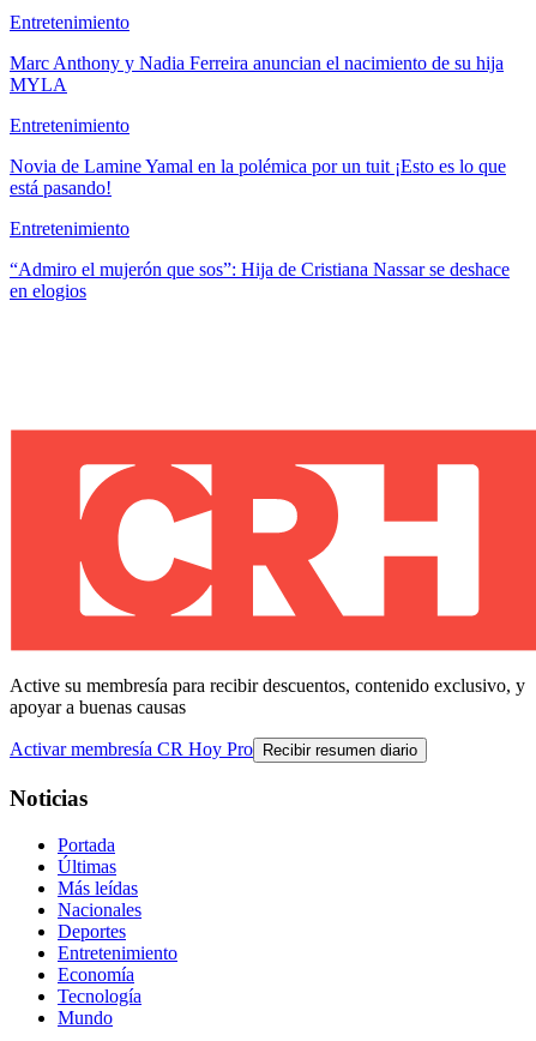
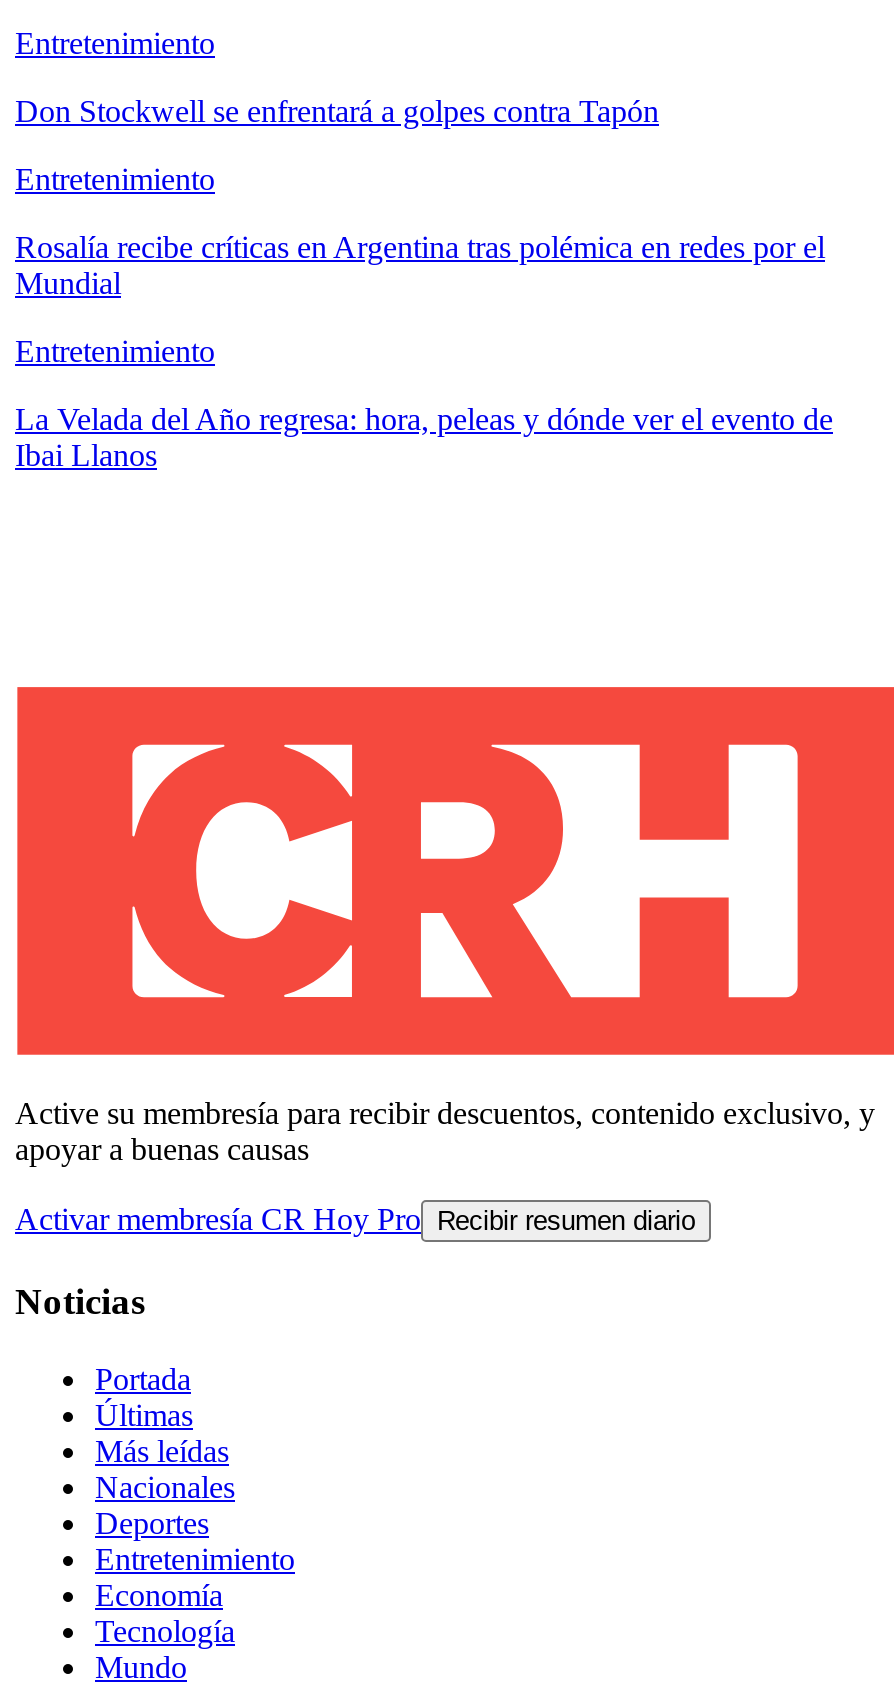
[10,53,504,95] Marc Anthony y Nadia Ferreira anuncian el nacimiento de su hija | MYLA -> [15,94,659,128] Don Stockwell se enfrentará a golpes contra Tapón
[10,156,506,198] Novia de Lamine Yamal en la polémica por un tuit ¡Esto es lo que | está pasando! -> [15,230,825,300] Rosalía recibe críticas en Argentina tras polémica en redes por el | Mundial
[10,259,510,301] “Admiro el mujerón que sos”: Hija de Cristiana Nassar se deshace | en elogios -> [15,402,833,472] La Velada del Año regresa: hora, peleas y dónde ver el evento de | Ibai Llanos

